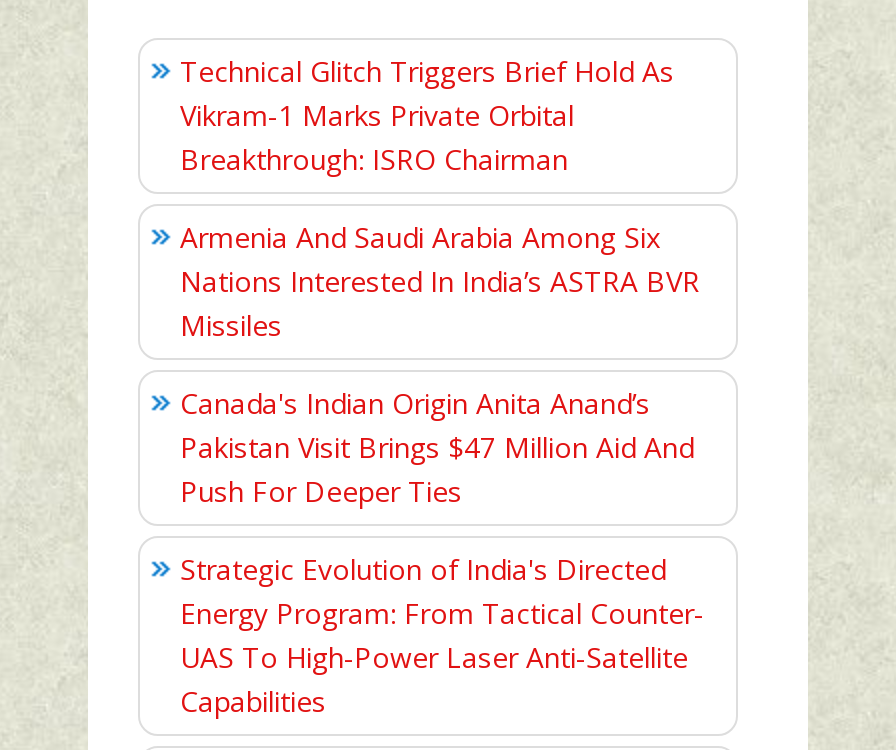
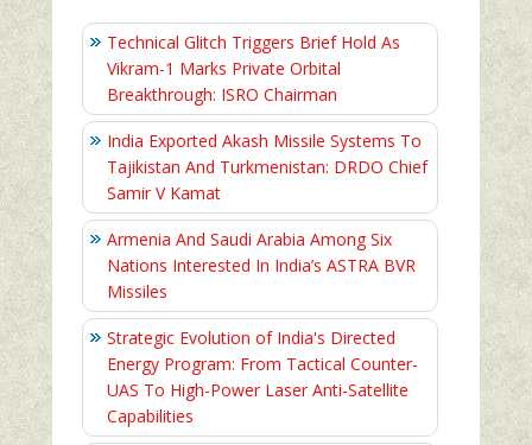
none -> [107,130,427,204] India Exported Akash Missile Systems To | Tajikistan And Turkmenistan: DRDO Chief | Samir V Kamat
moved [180,218,700,344] -> [107,228,416,303]: Armenia And Saudi Arabia Among Six | Nations Interested In India’s ASTRA BVR | Missiles
[180,384,694,510] Canada's Indian Origin Anita Anand’s | Pakistan Visit Brings $47 Million Aid And | Push For Deeper Ties -> none

